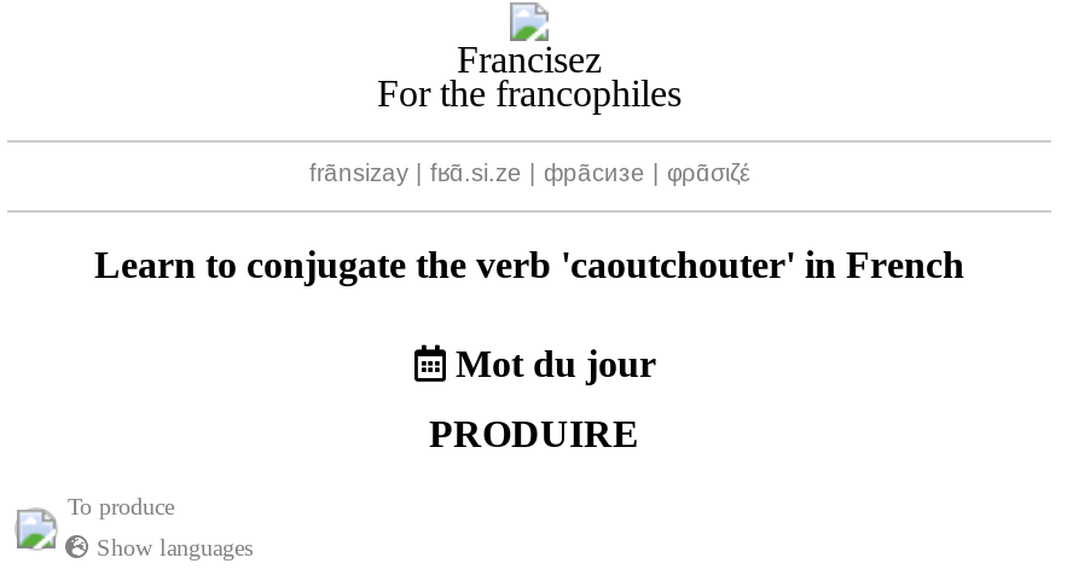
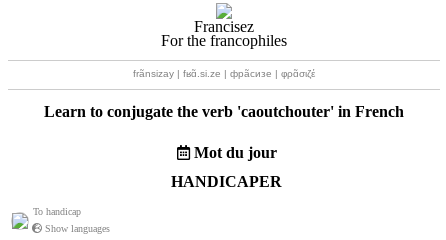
[419,414,639,455] PRODUIRE -> [166,173,281,190] HANDICAPER
[68,492,174,519] To produce -> [33,206,81,217] To handicap

